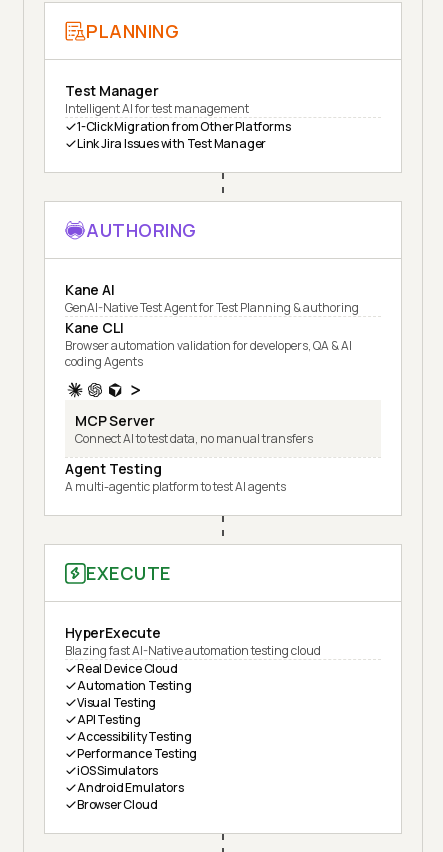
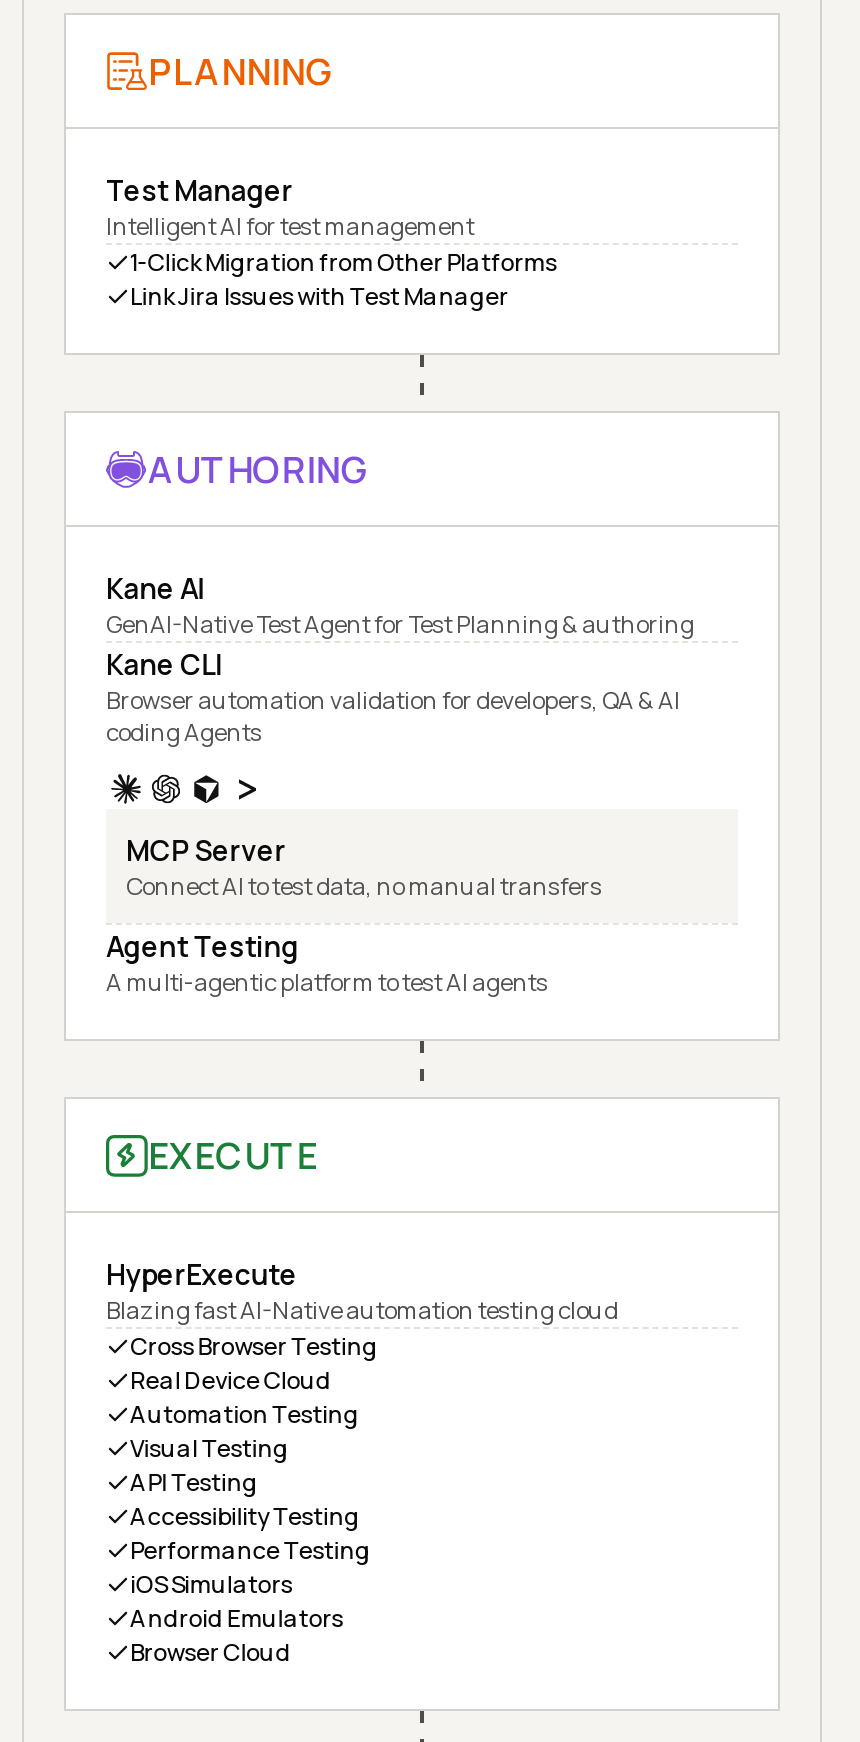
none -> [130,1329,378,1363] Cross Browser Testing

